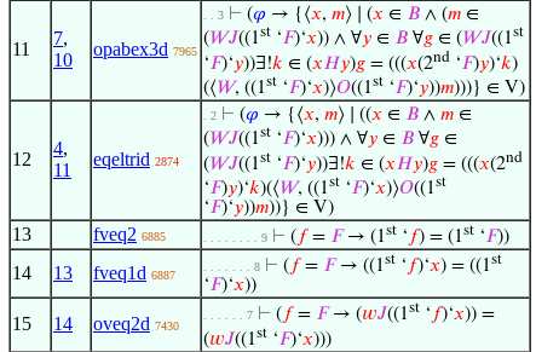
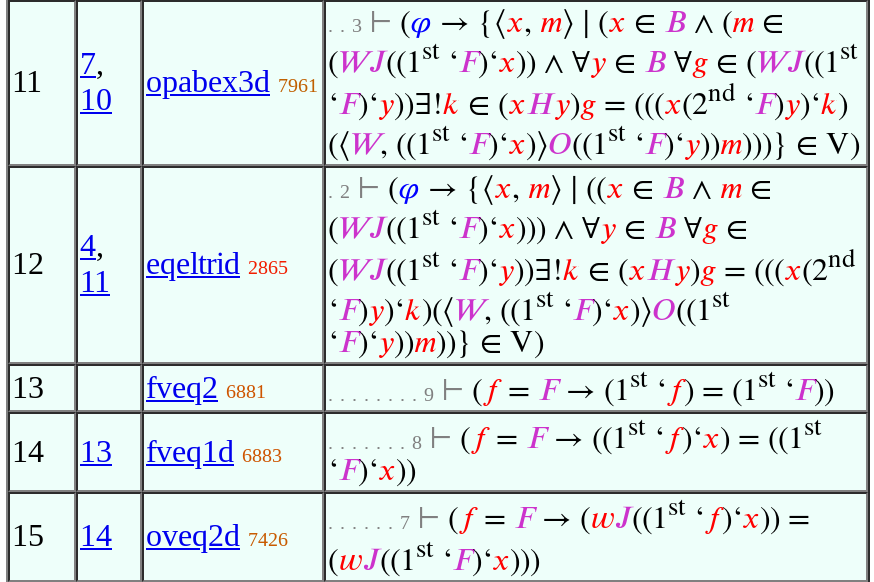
[93,39,197,59] opabex3d 7965 -> [146,64,318,98] opabex3d 7961
[93,149,179,169] eqeltrid 2874 -> [146,246,288,280] eqeltrid 2865
[93,224,166,244] fveq2 6885 -> [146,370,266,404] fveq2 6881
[93,262,175,283] fveq1d 6887 -> [146,434,282,468] fveq1d 6883
[93,313,179,334] oveq2d 7430 -> [146,518,288,552] oveq2d 7426

